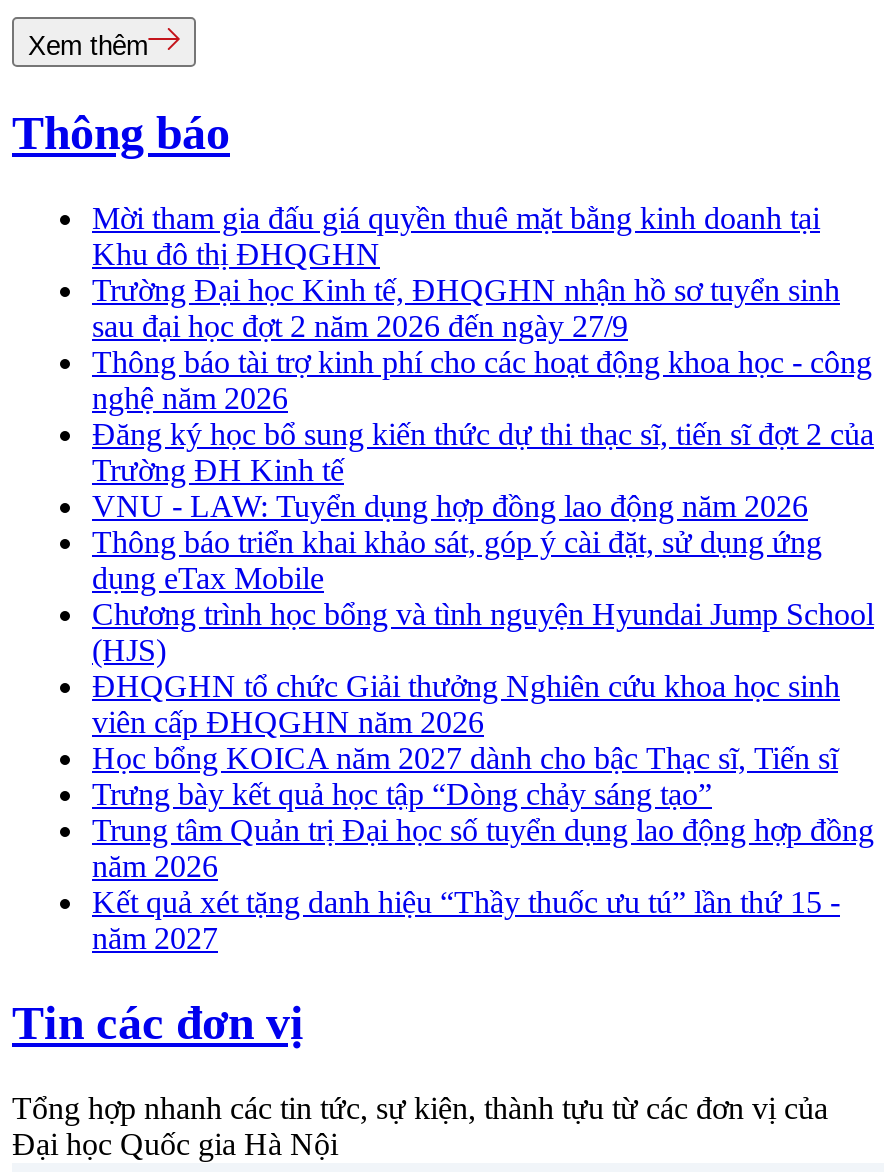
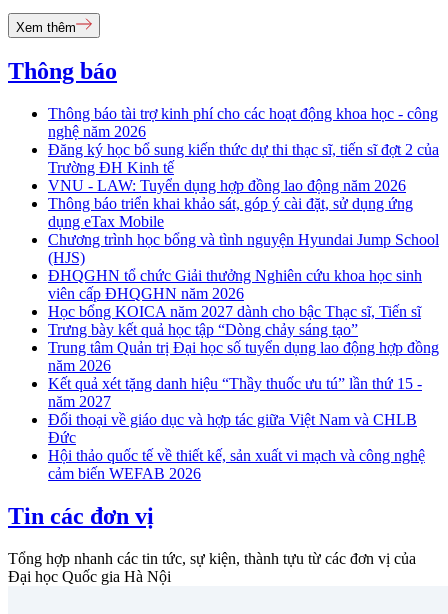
[92,201,840,343] Mời tham gia đấu giá quyền thuê mặt bằng kinh doanh tại | Khu đô thị ĐHQGHN | Trường Đại học Kinh tế, ĐHQGHN nhận hồ sơ tuyển sinh | sau đại học đợt 2 năm 2026 đến ngày 27/9 -> none
moved [92,345,874,955] -> [48,105,439,410]: Thông báo tài trợ kinh phí cho các hoạt động khoa học - công | nghệ năm 2026 | Đăng ký học bổ sung kiến thức dự thi thạc sĩ, tiến sĩ đợt 2 của | ... | Kết quả xét tặng danh hiệu “Thầy thuốc ưu tú” lần thứ 15 - | năm 2027
none -> [48,411,425,482] Đối thoại về giáo dục và hợp tác giữa Việt Nam và CHLB | Đức | Hội thảo quốc tế về thiết kế, sản xuất vi mạch và công nghệ | cảm biến WEFAB 2026

